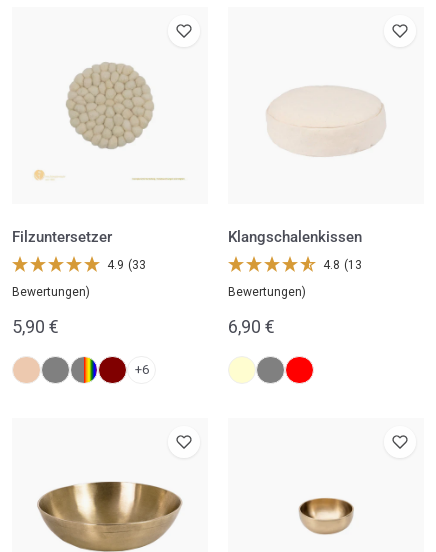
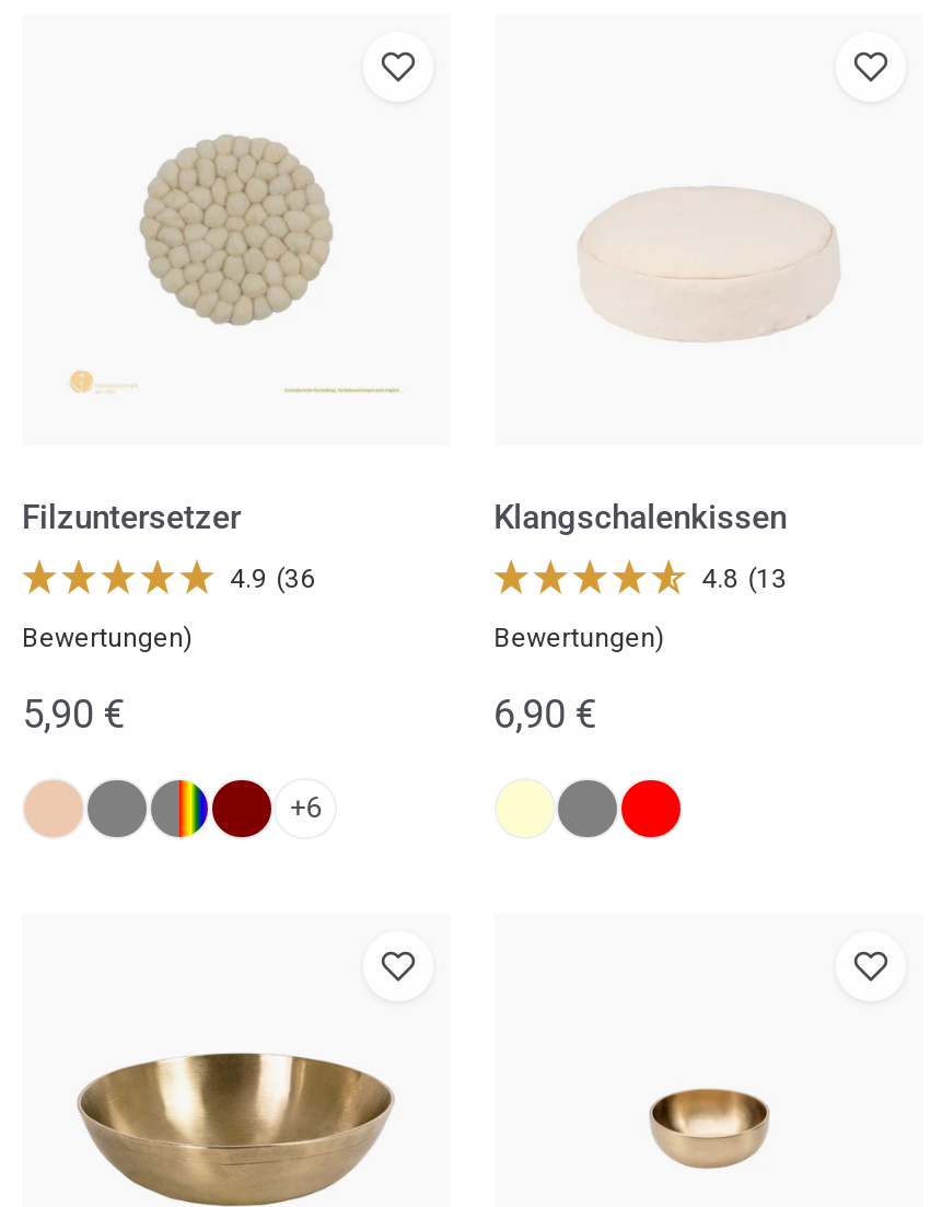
[107,258,146,272] 4.9 (33 -> [230,563,315,593] 4.9 (36

